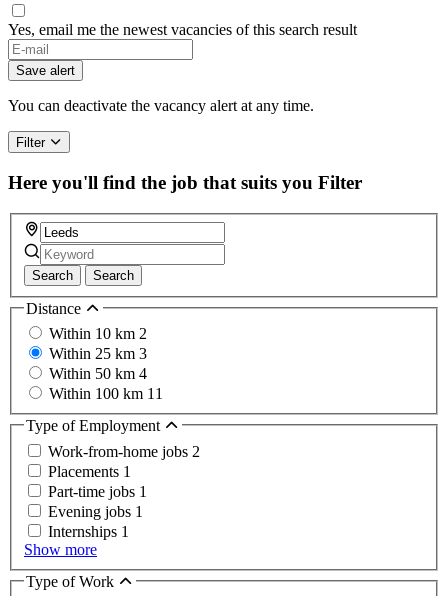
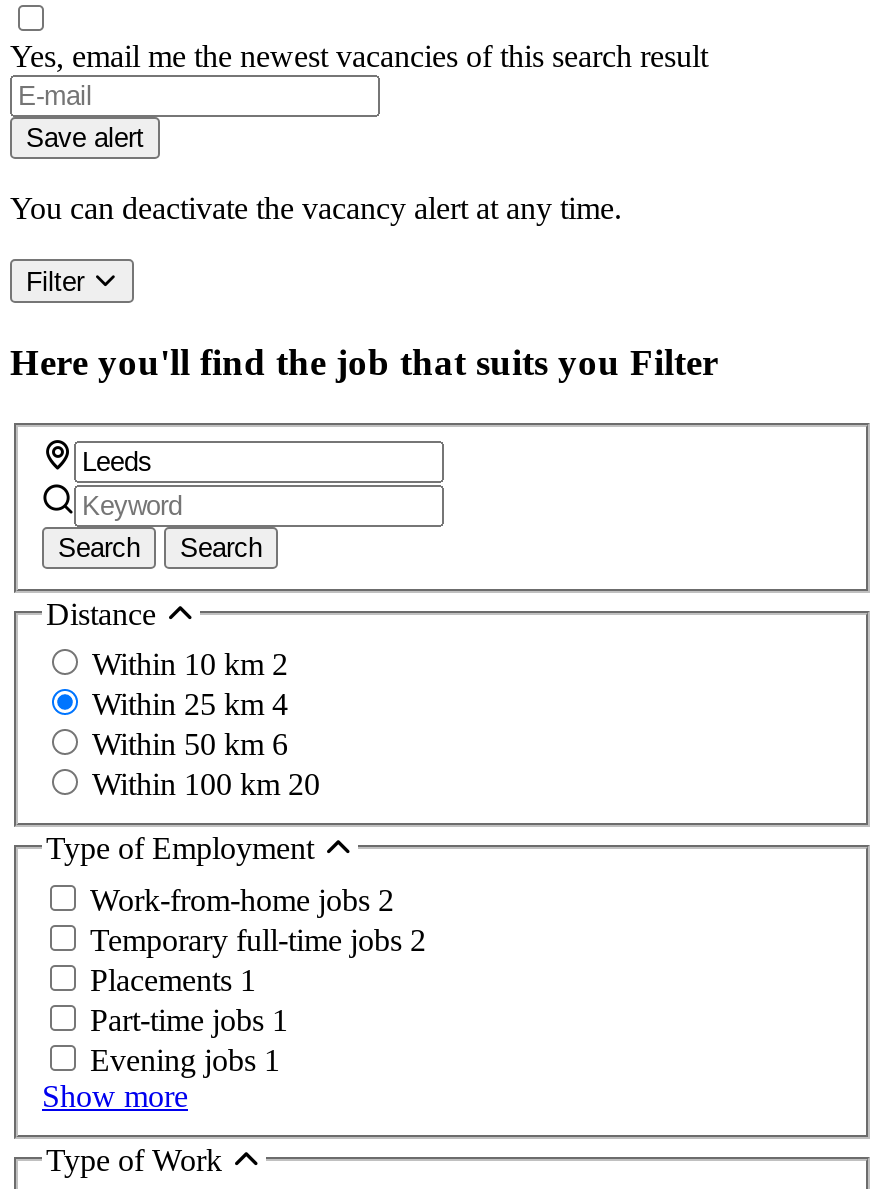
[49,345,147,362] Within 25 km 3 -> [92,687,288,721] Within 25 km 4
[49,365,147,382] Within 50 km 4 -> [92,727,288,761] Within 50 km 6
[49,385,163,402] Within 100 km 11 -> [92,767,320,801] Within 100 km 20
none -> [90,922,426,956] Temporary full-time jobs 2
moved [48,463,147,520] -> [90,962,288,1076]: Placements 1 | Part-time jobs 1 | Evening jobs 1
[48,523,129,540] Internships 1 -> none

